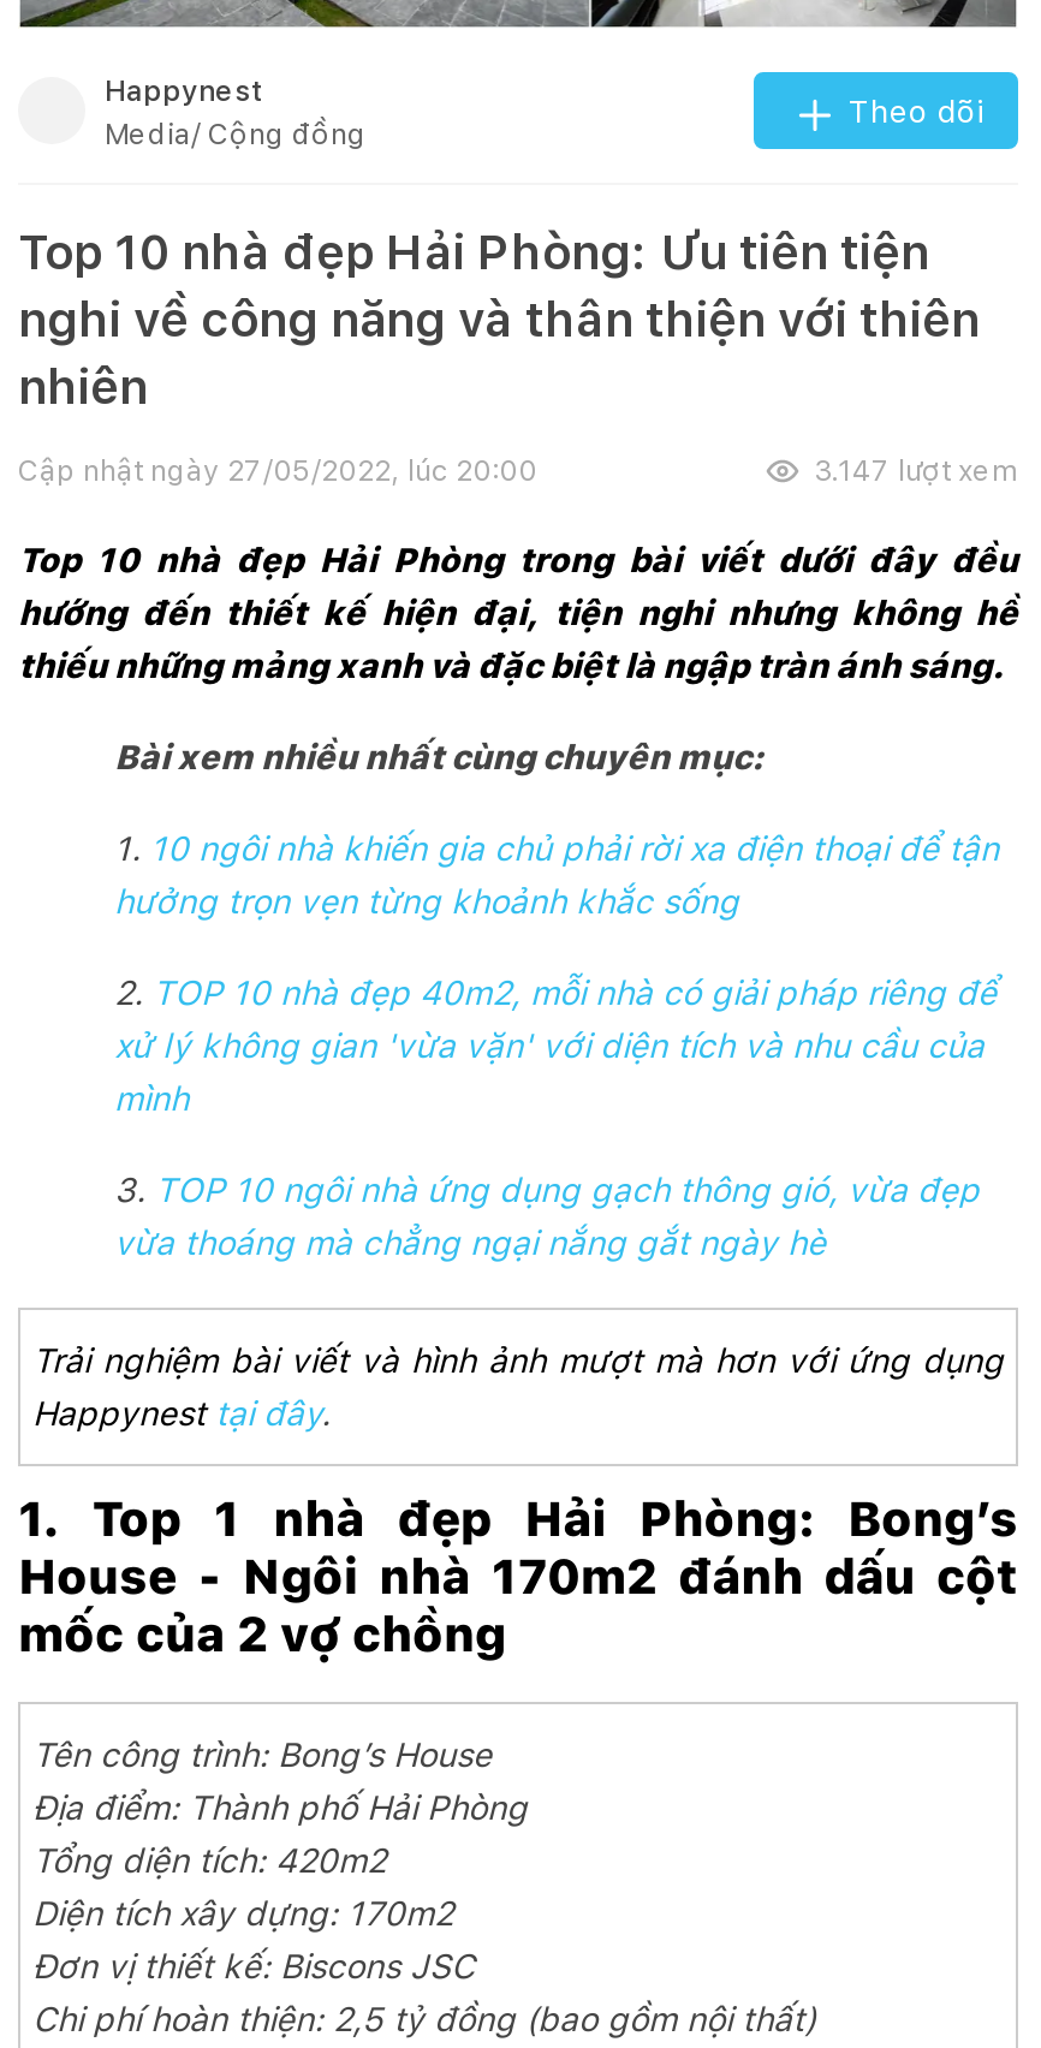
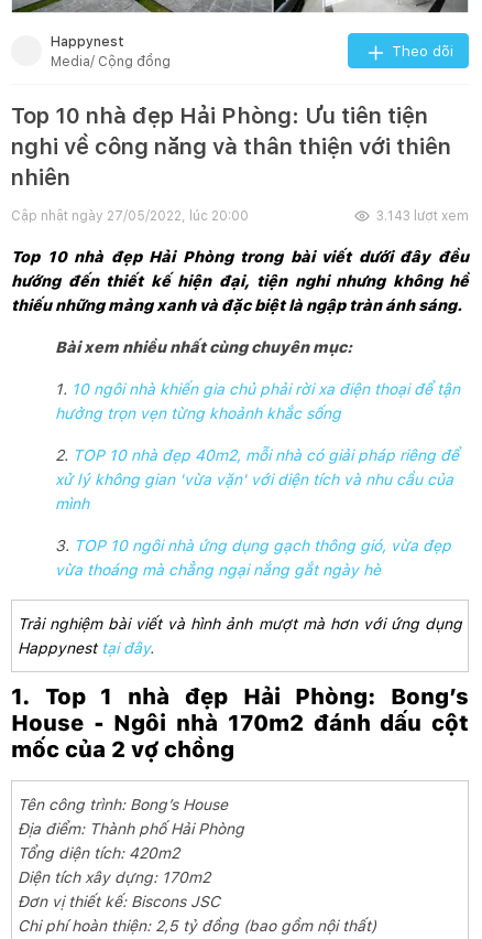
[814,454,1018,488] 3.147 lượt xem -> [376,208,469,224] 3.143 lượt xem

